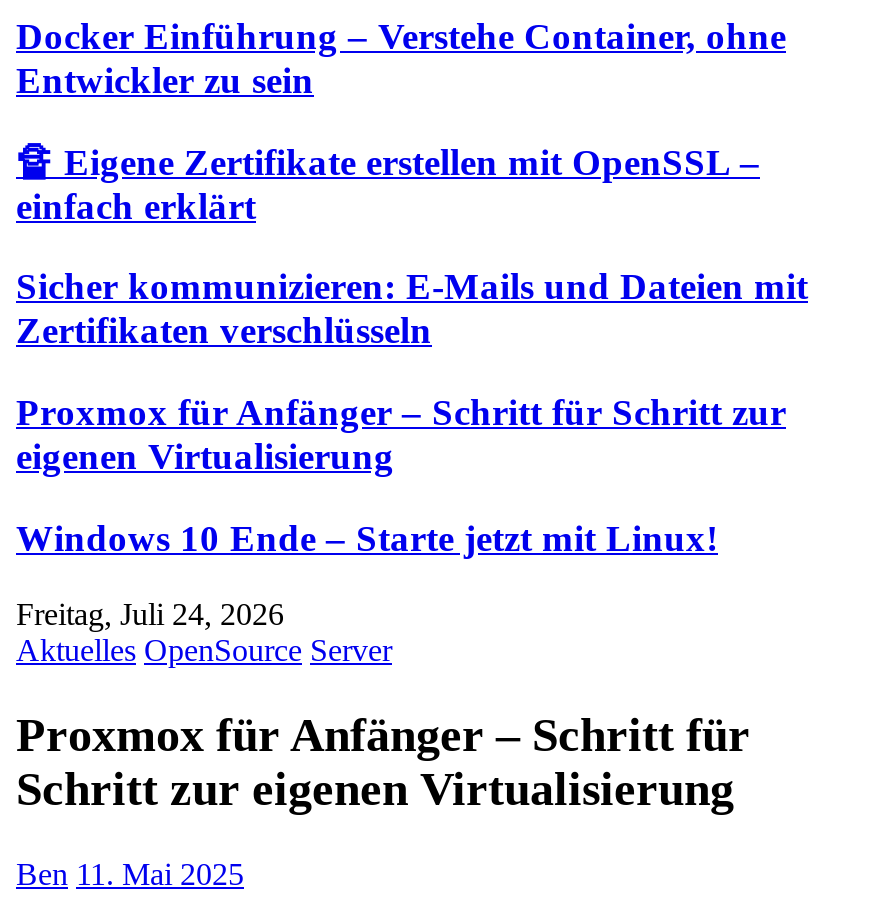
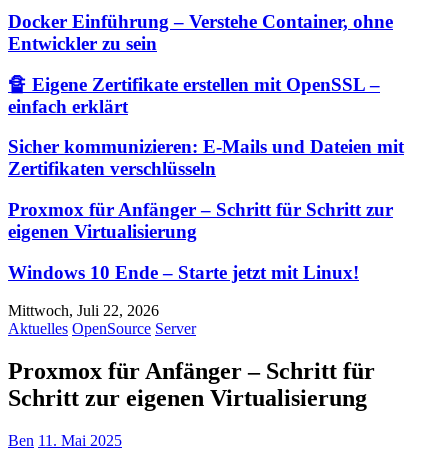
[16,598,284,632] Freitag, Juli 24, 2026 -> [8,302,159,319] Mittwoch, Juli 22, 2026

